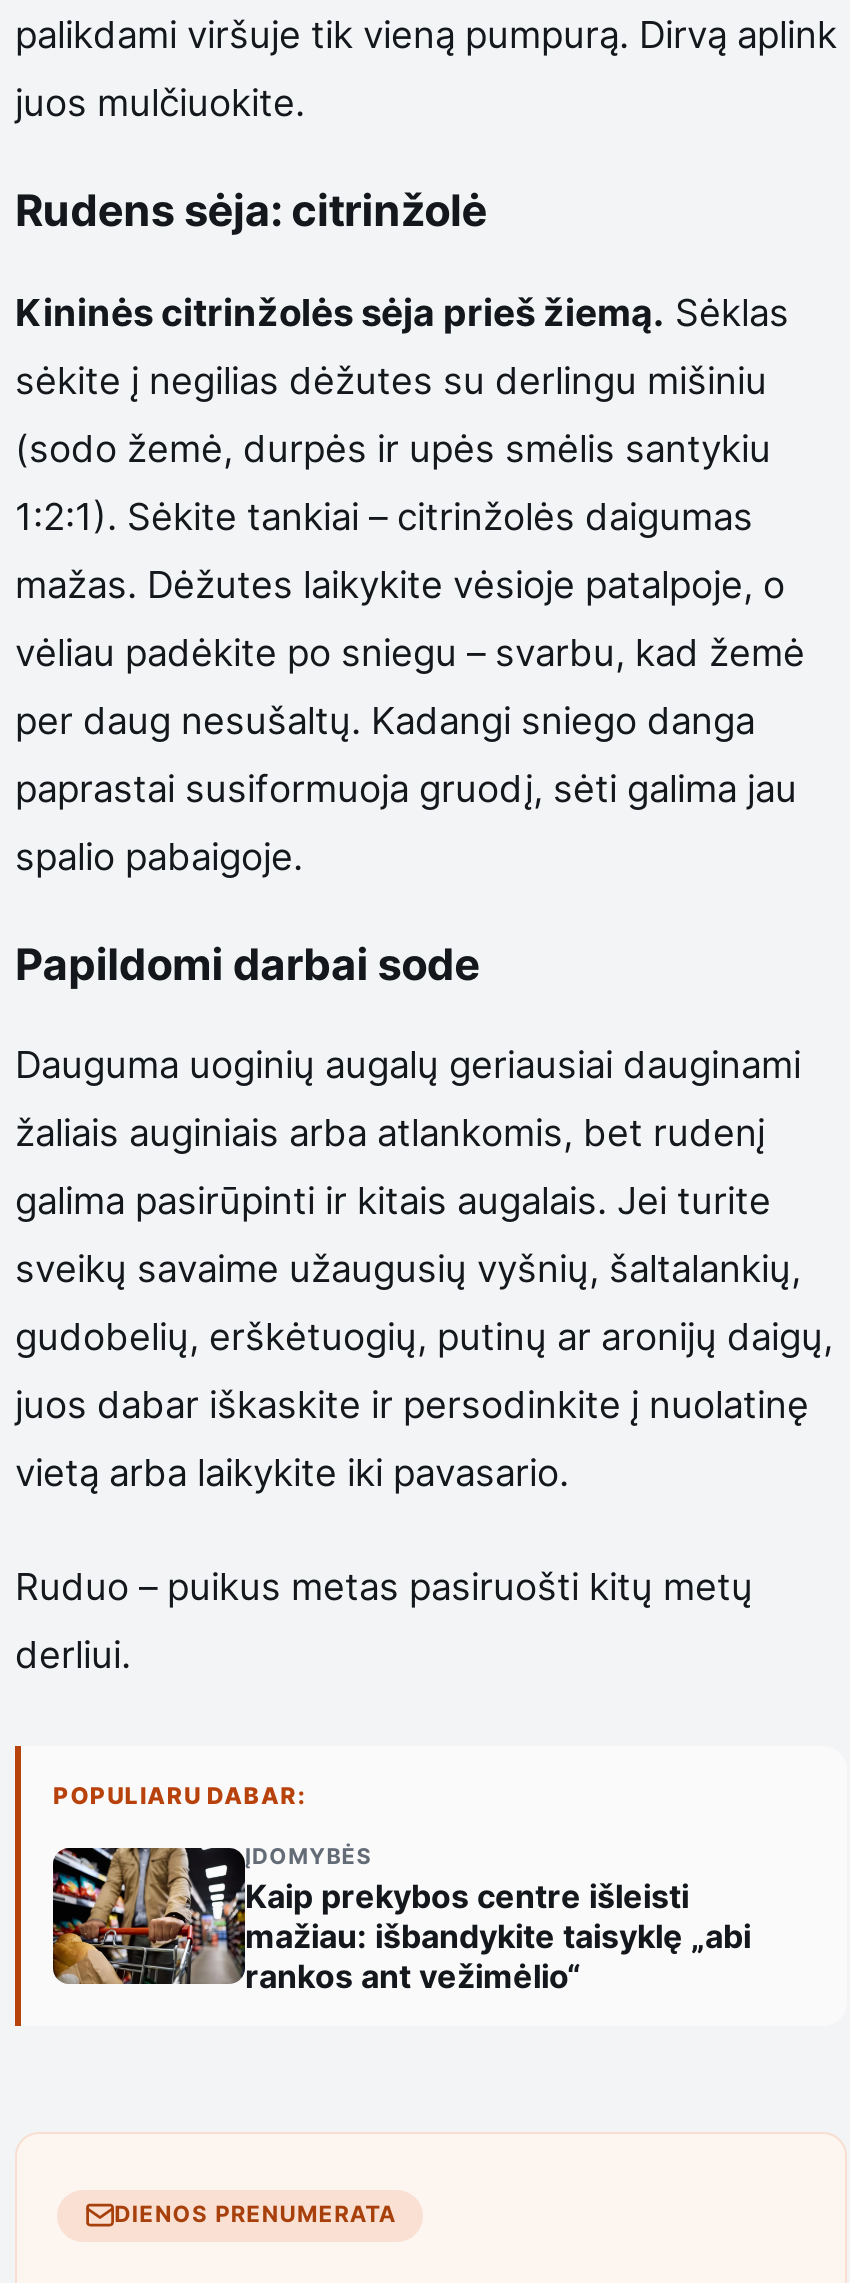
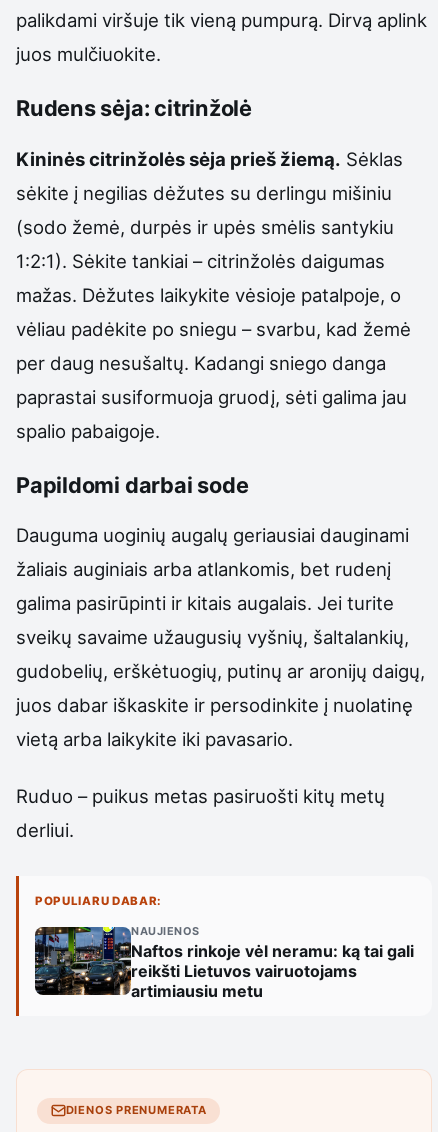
[51,1842,751,1996] [image] | ĮDOMYBĖS | Kaip prekybos centre išleisti | mažiau: išbandykite taisyklę „abi | rankos ant vežimėlio“ -> [34,924,414,1001] [image] | NAUJIENOS | Naftos rinkoje vėl neramu: ką tai gali | reikšti Lietuvos vairuotojams | artimiausiu metu

